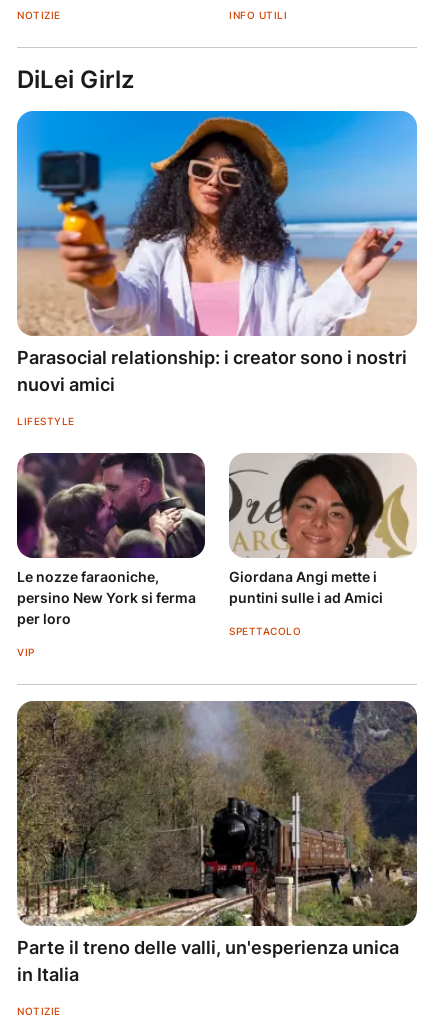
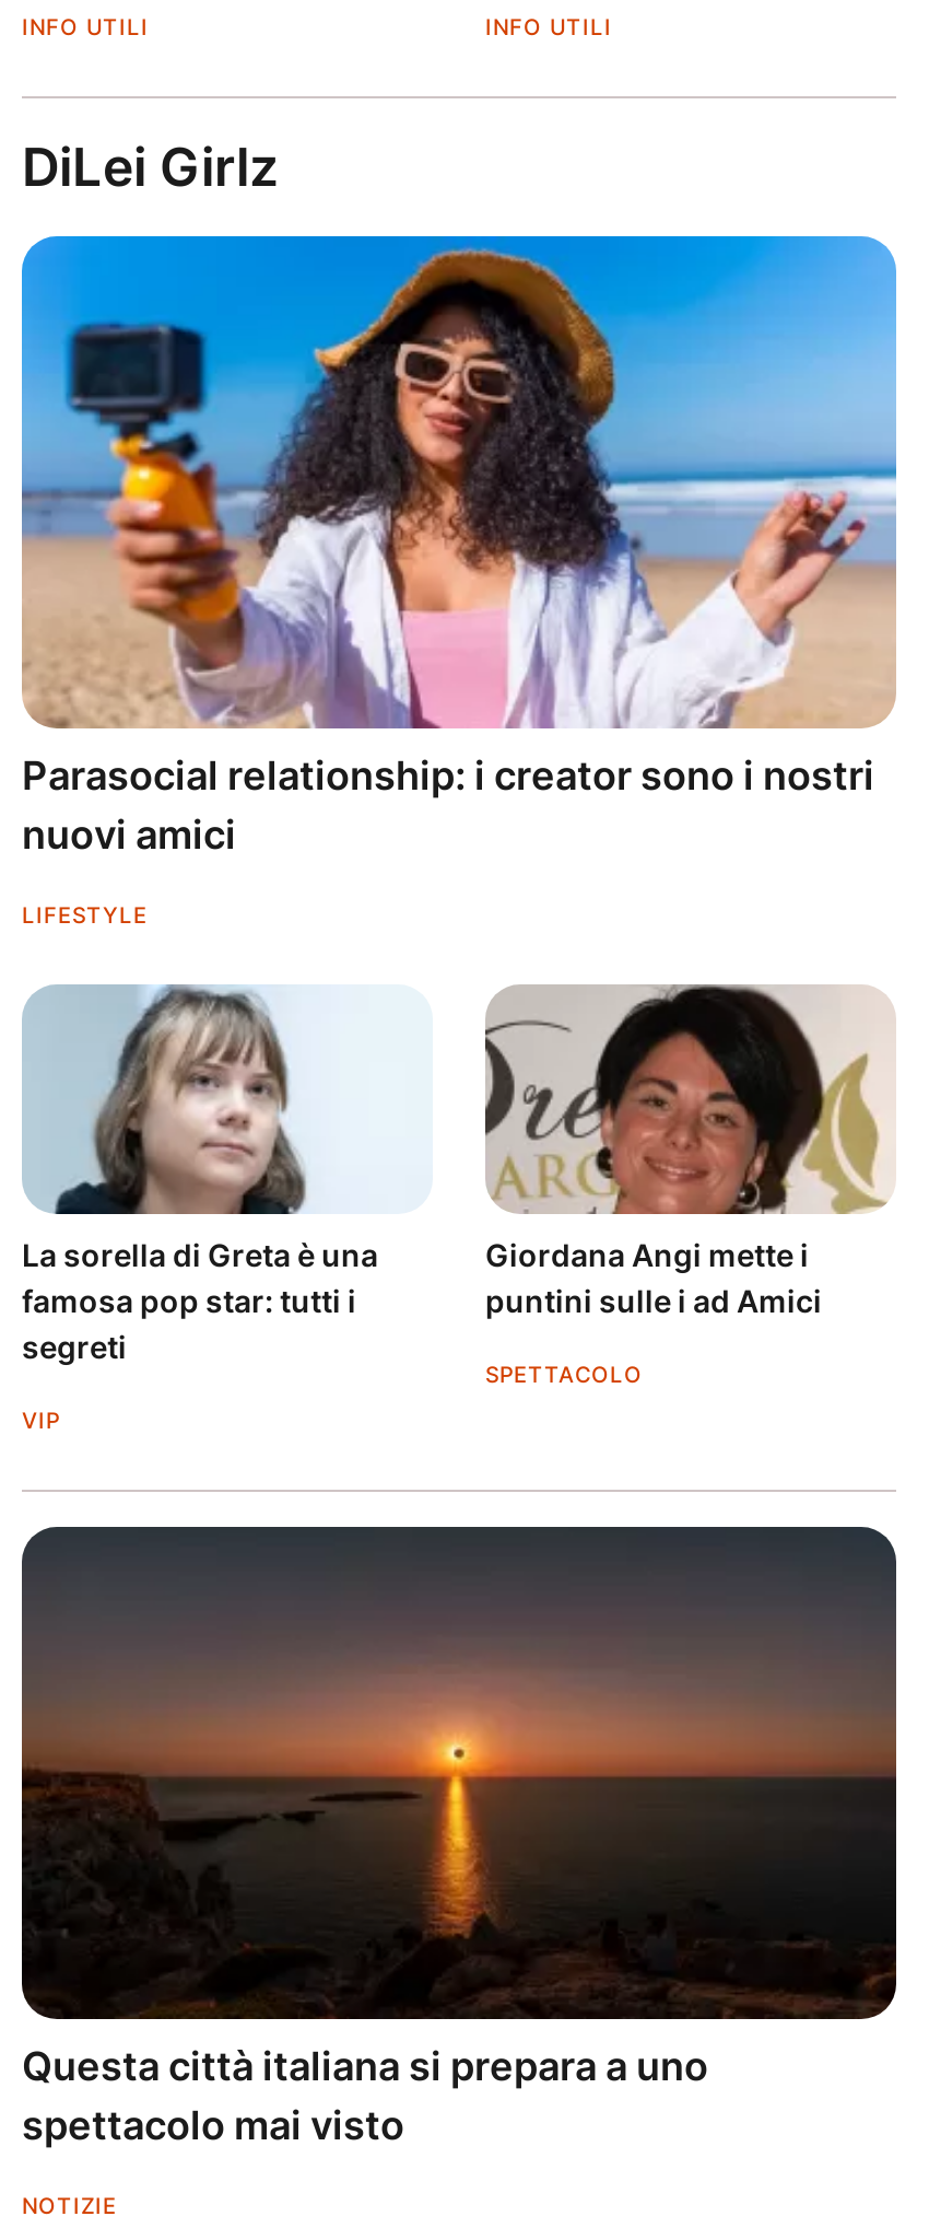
[17,9,60,21] NOTIZIE -> [22,14,149,40] INFO UTILI
[16,452,206,627] [image] | Le nozze faraoniche, | persino New York si ferma | per loro -> [22,984,433,1366] [image] | La sorella di Greta è una | famosa pop star: tutti i | segreti
[16,700,418,985] [image] | Parte il treno delle valli, un'esperienza unica | in Italia -> [20,1527,896,2148] [image] | Questa città italiana si prepara a uno | spettacolo mai visto

